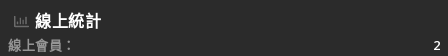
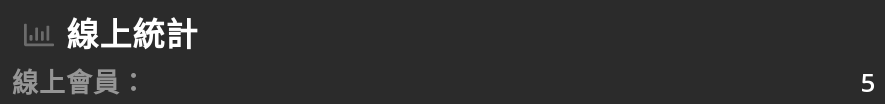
[432,36,440,54] 2 -> [861,65,876,101] 5

